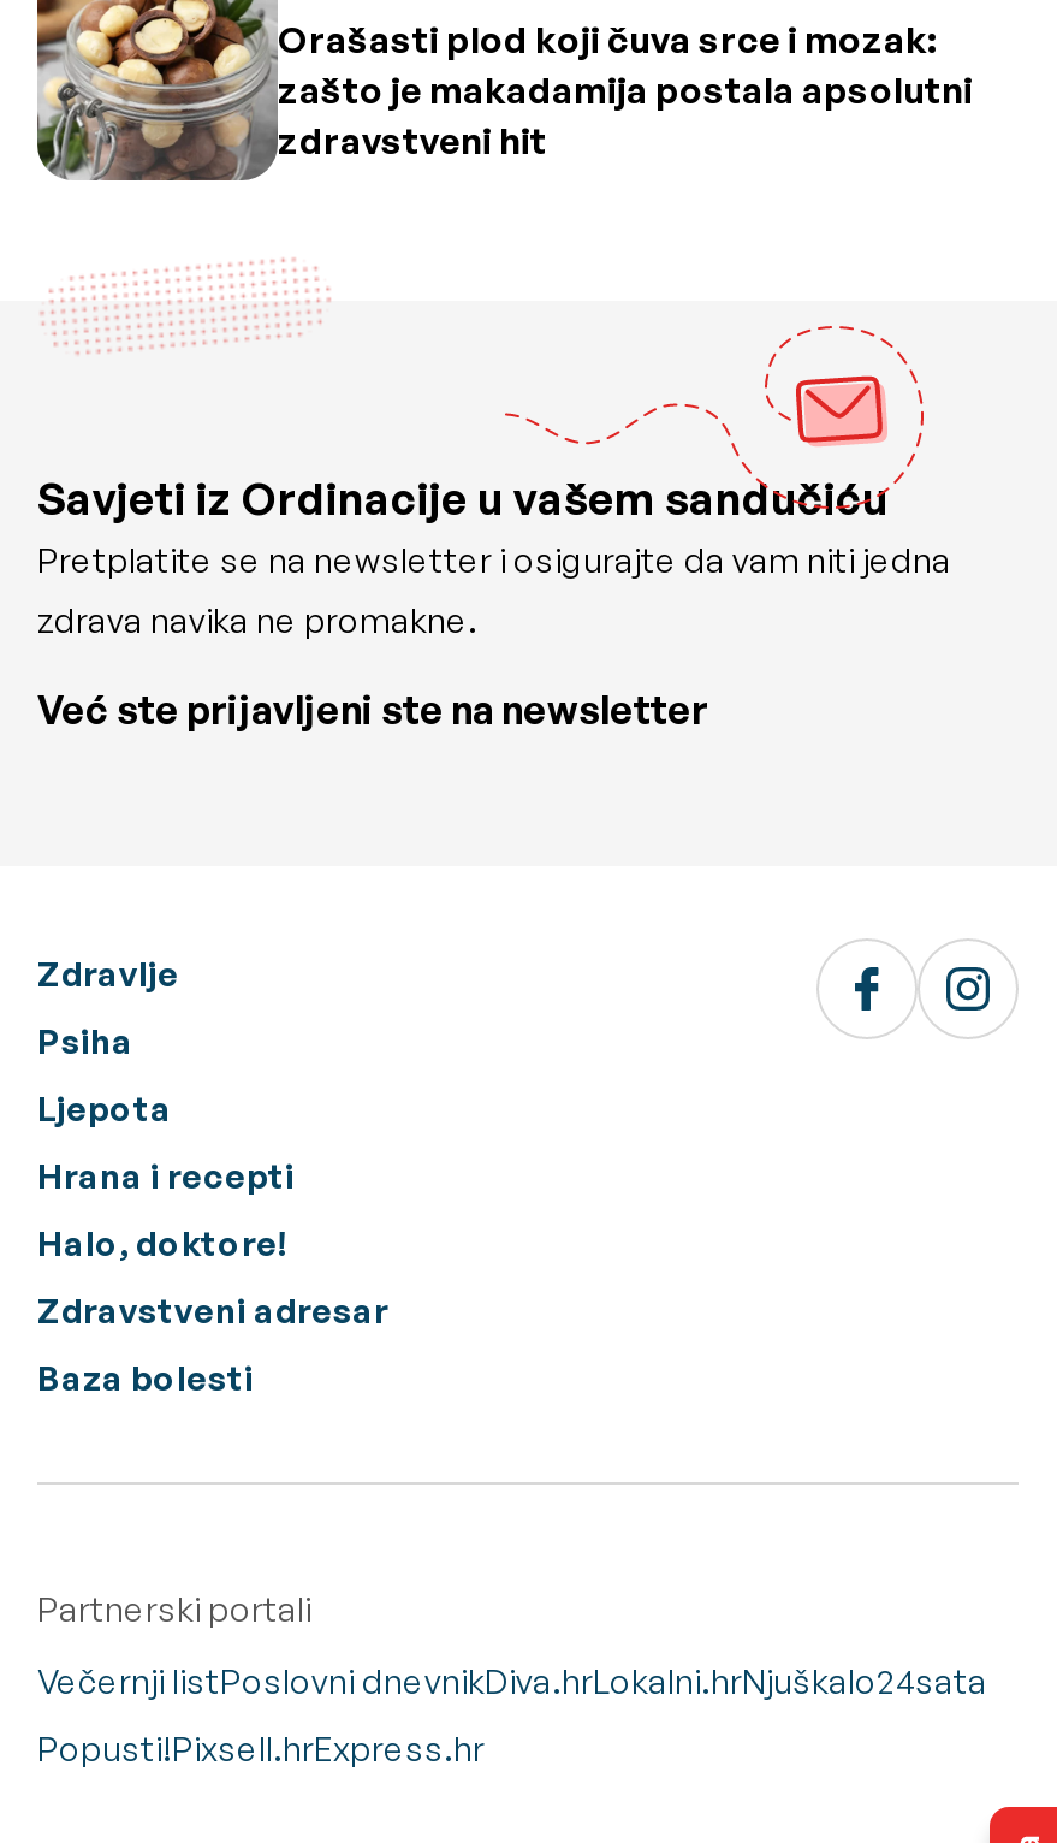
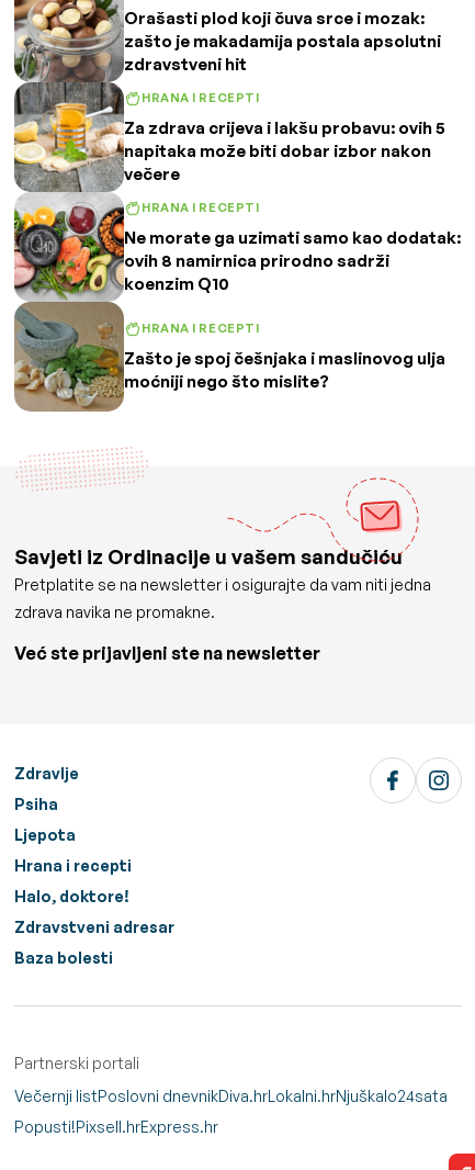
none -> [13,81,461,413] [image] | HRANA I RECEPTI | Za zdrava crijeva i lakšu probavu: ovih 5 | napitaka može biti dobar izbor nakon | večere | HRANA I RECEPTI | Ne morate ga uzimati samo kao dodatak: | ovih 8 namirnica prirodno sadrži | koenzim Q10 | HRANA I RECEPTI | Zašto je spoj češnjaka i maslinovog ulja | moćniji nego što mislite?

